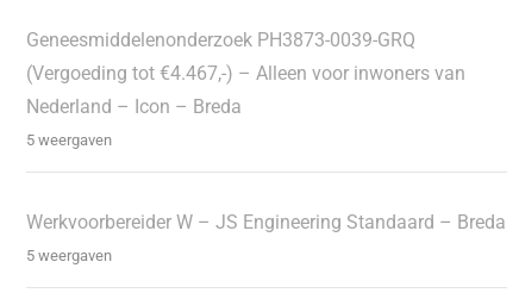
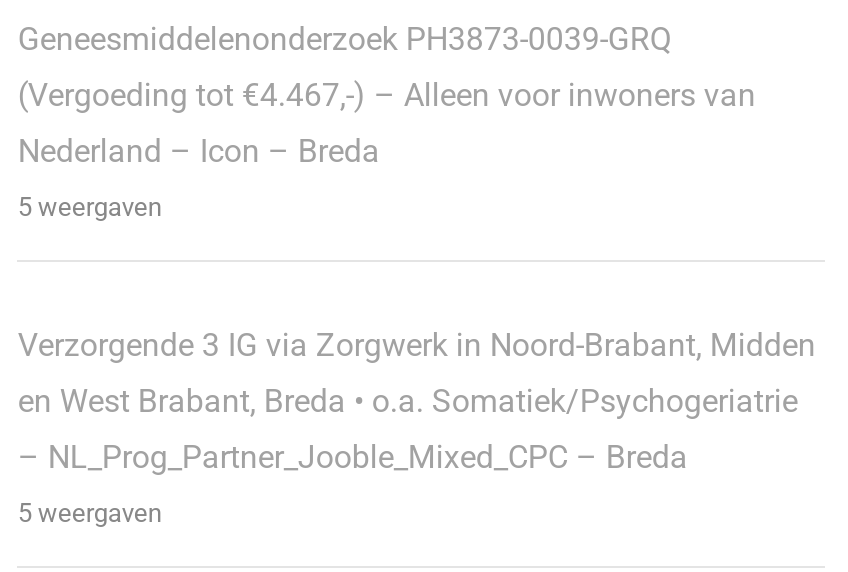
[27,211,506,233] Werkvoorbereider W – JS Engineering Standaard – Breda -> [18,325,816,475] Verzorgende 3 IG via Zorgwerk in Noord-Brabant, Midden | en West Brabant, Breda • o.a. Somatiek/Psychogeriatrie | – NL_Prog_Partner_Jooble_Mixed_CPC – Breda

